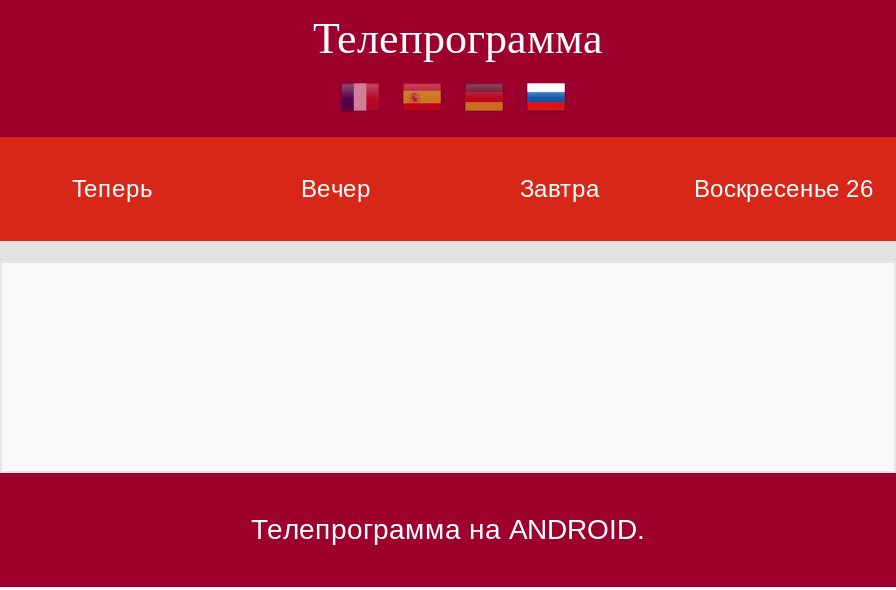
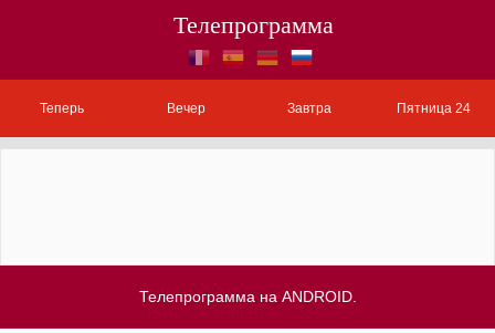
[694,176,874,204] Воскресенье 26 -> [396,101,470,116] Пятница 24

